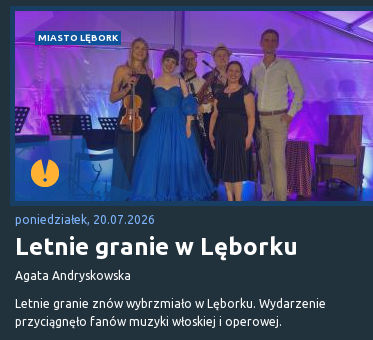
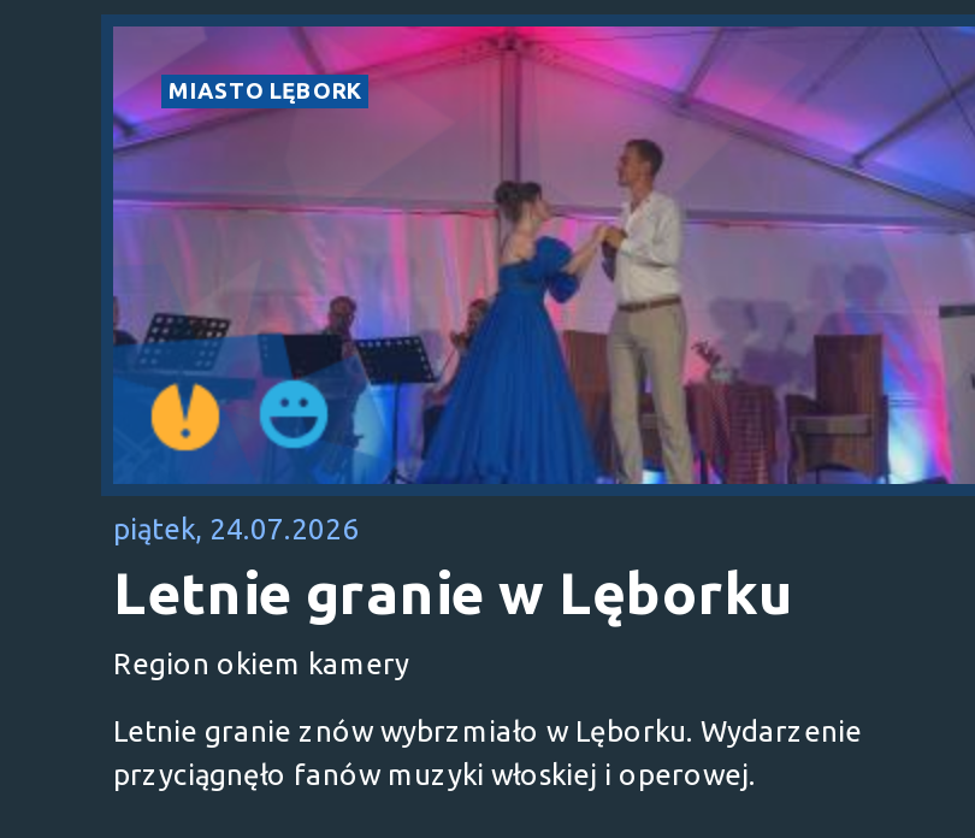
[15,10,370,226] [image] | poniedziałek, 20.07.2026 -> [113,24,968,544] [image] | piątek, 24.07.2026
[15,269,131,282] Agata Andryskowska -> [113,647,409,679] Region okiem kamery

